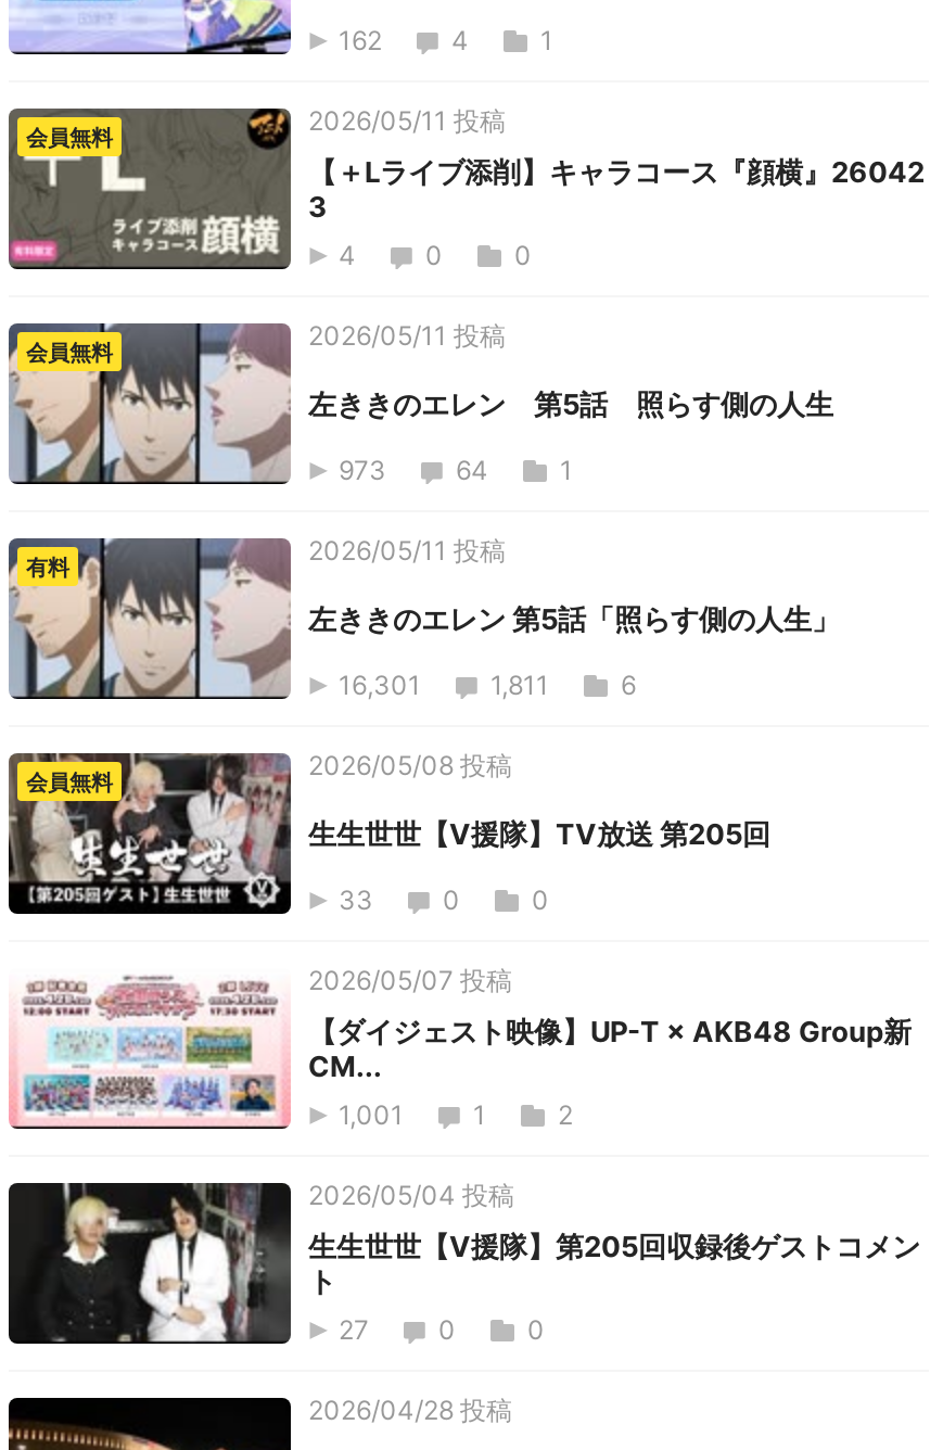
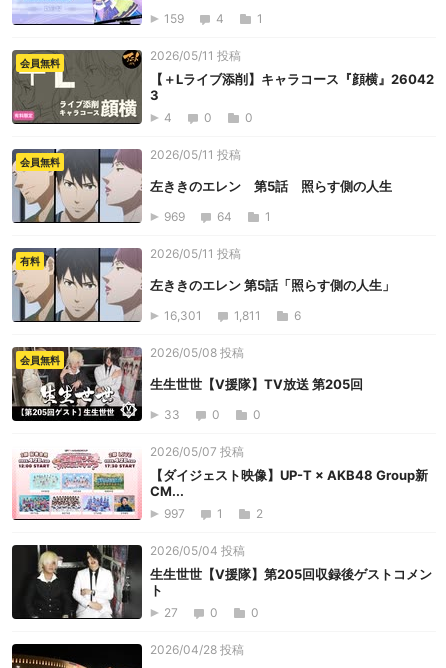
[339,24,382,56] 162 -> [164,11,184,26] 159
[339,454,386,486] 973 -> [164,209,185,224] 969
[339,1098,404,1131] 1,001 -> [164,506,185,521] 997

